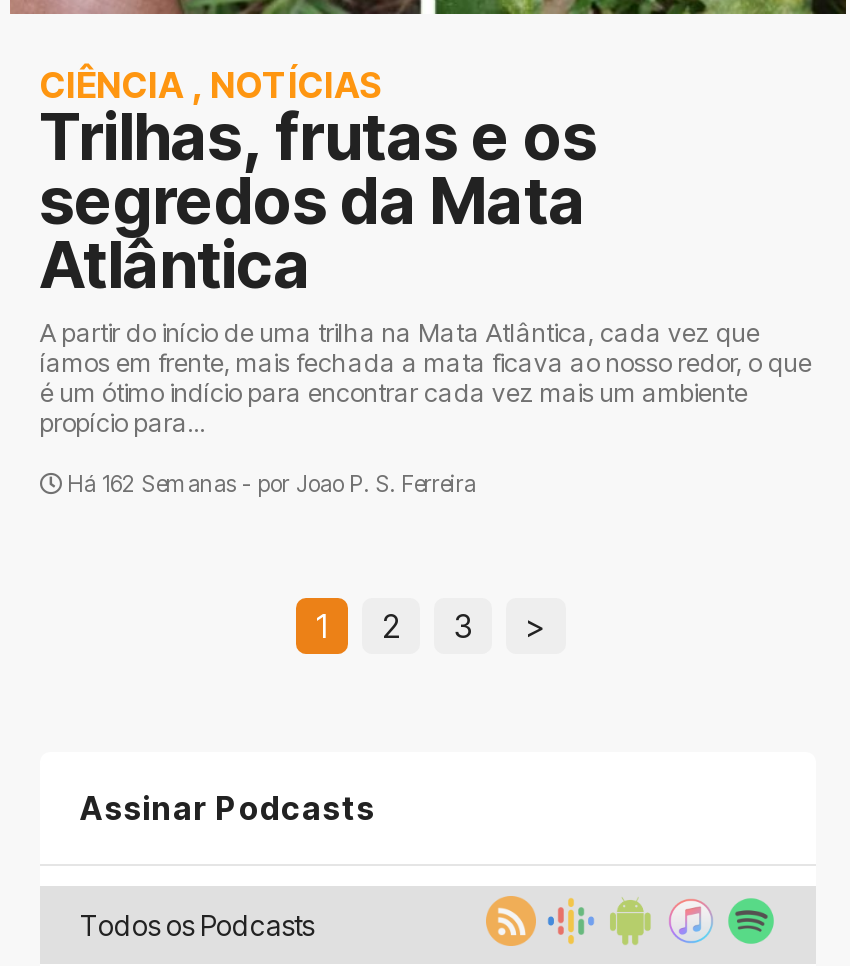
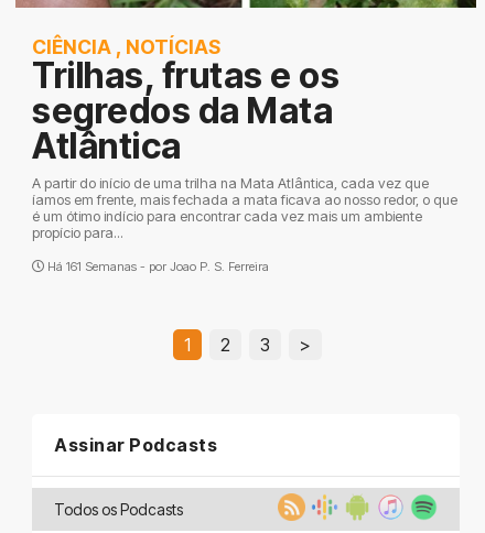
[62,470,476,498] Há 162 Semanas - por Joao P. S. Ferreira -> [44,259,269,274] Há 161 Semanas - por Joao P. S. Ferreira

